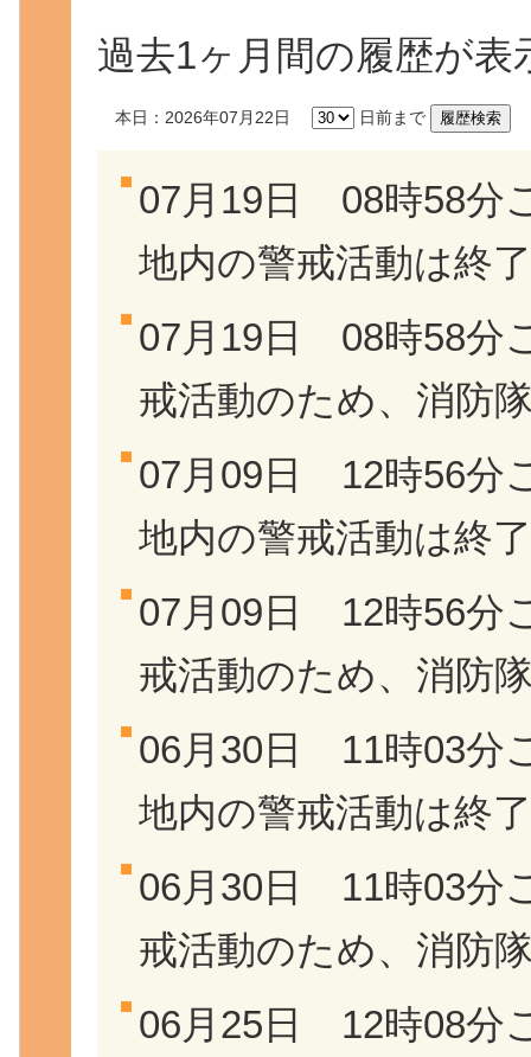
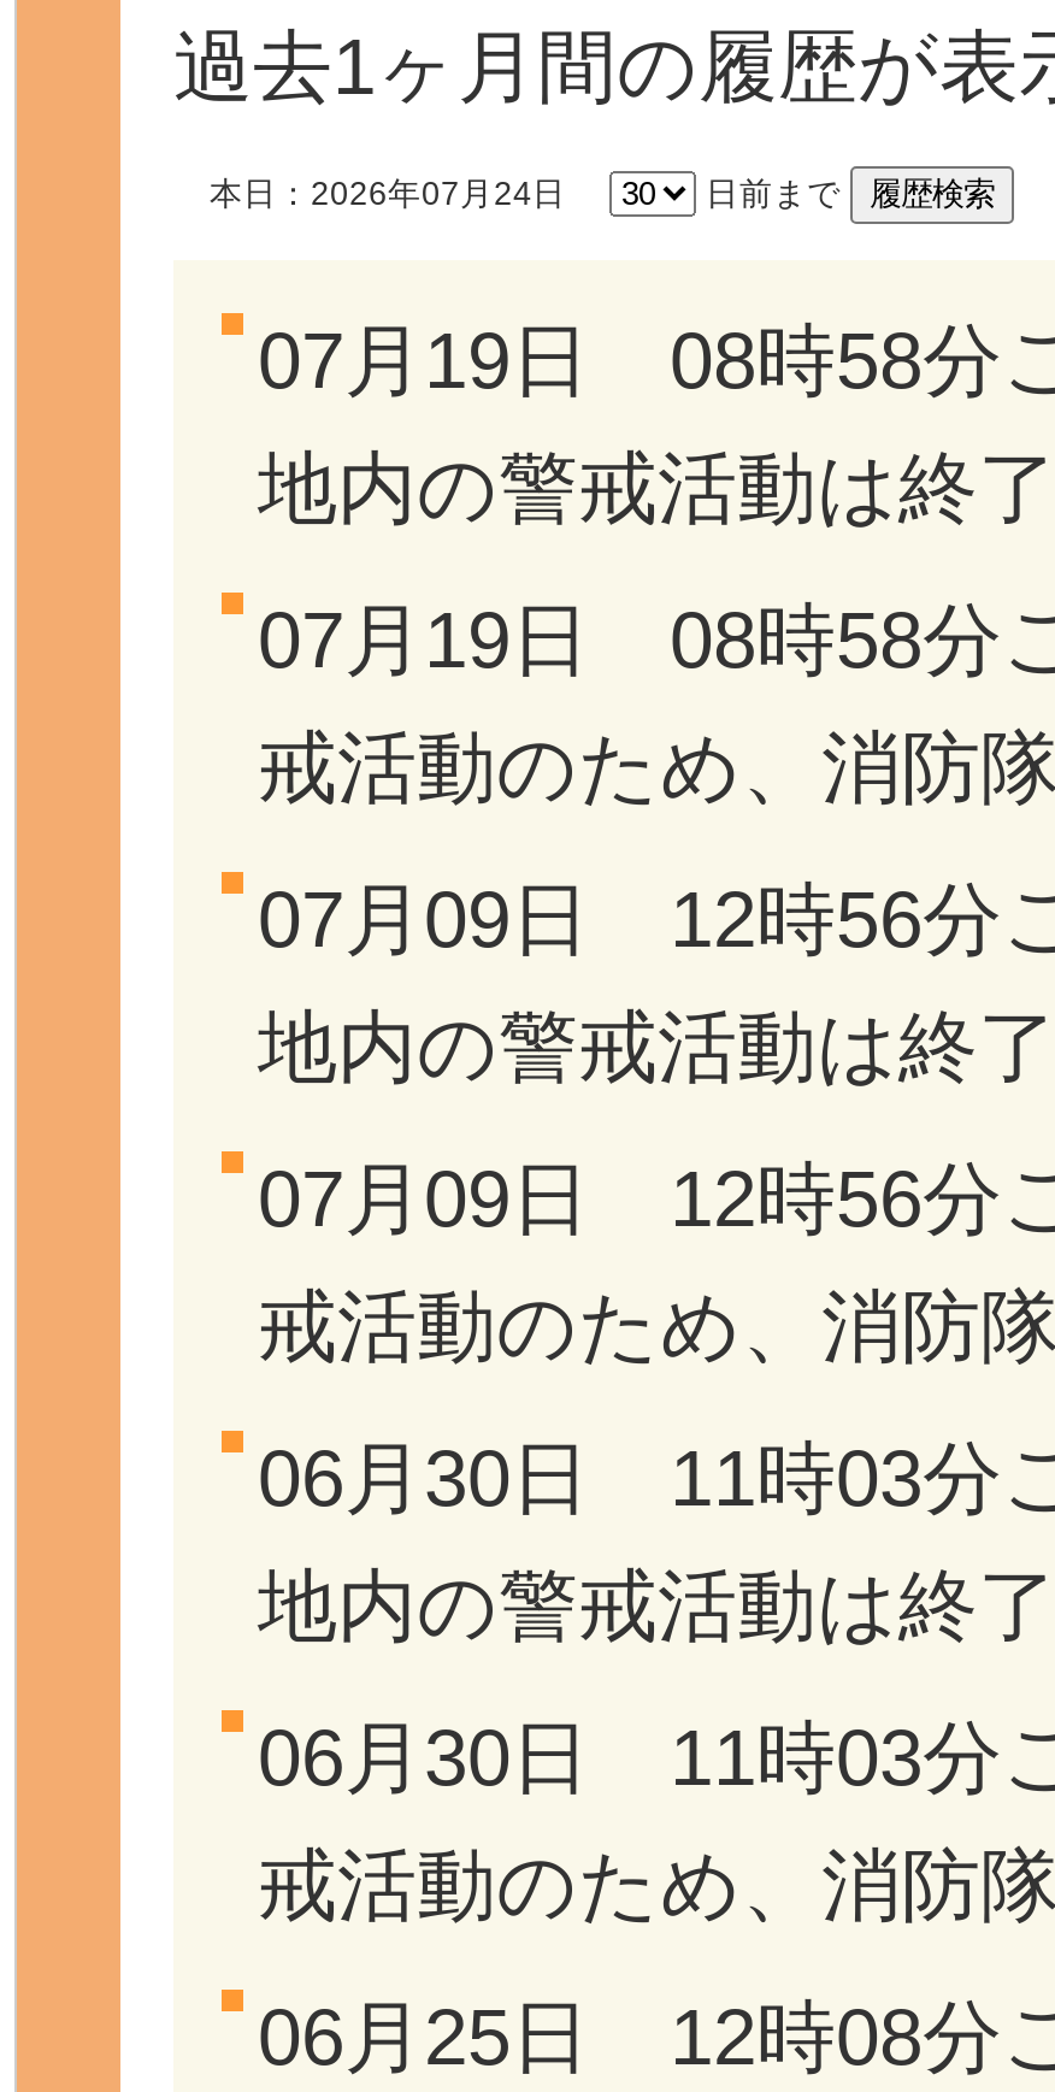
[115,109,312,127] 本日：2026年07月22日 -> [210,176,609,212] 本日：2026年07月24日

